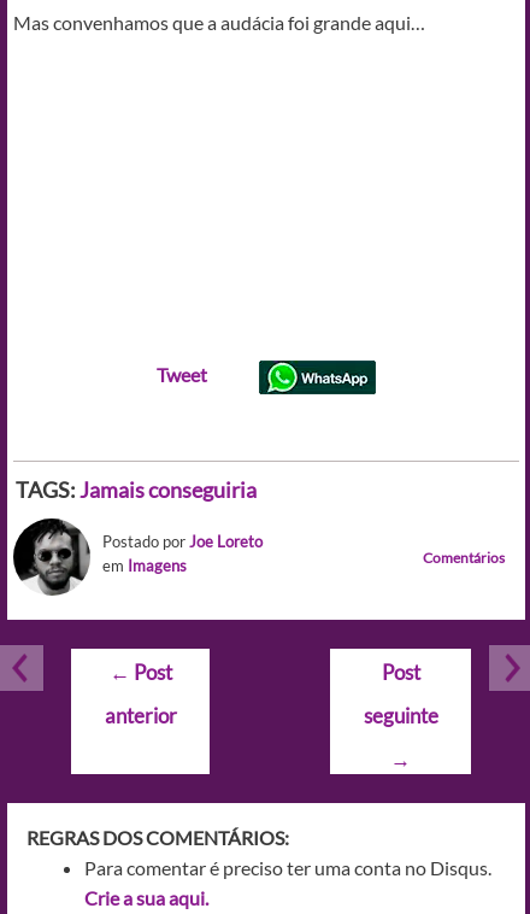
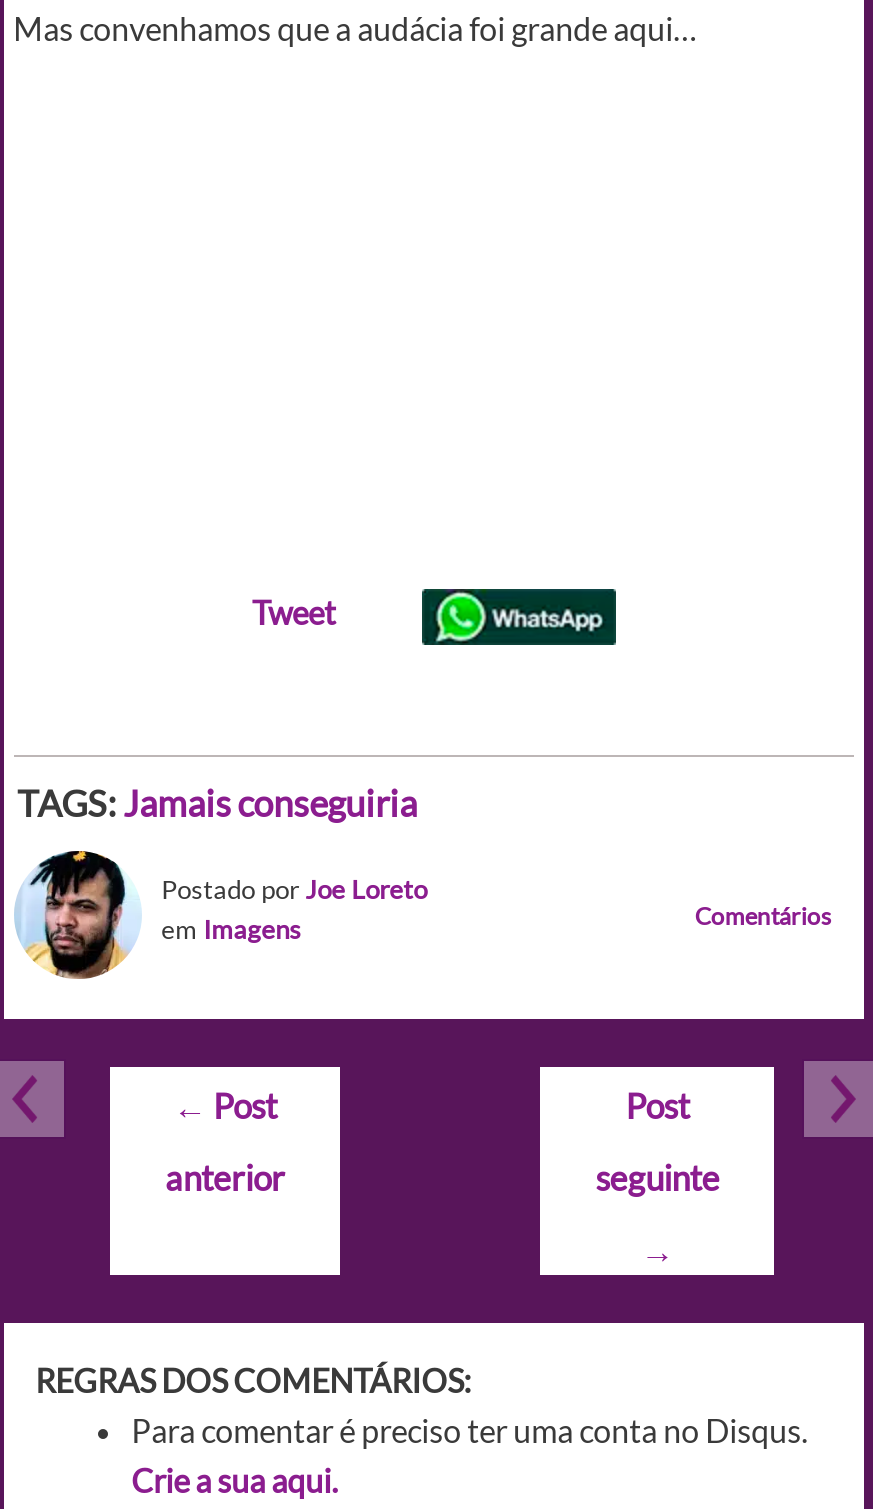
[12,517,92,596] [image] -> [14,849,142,979] [image]

